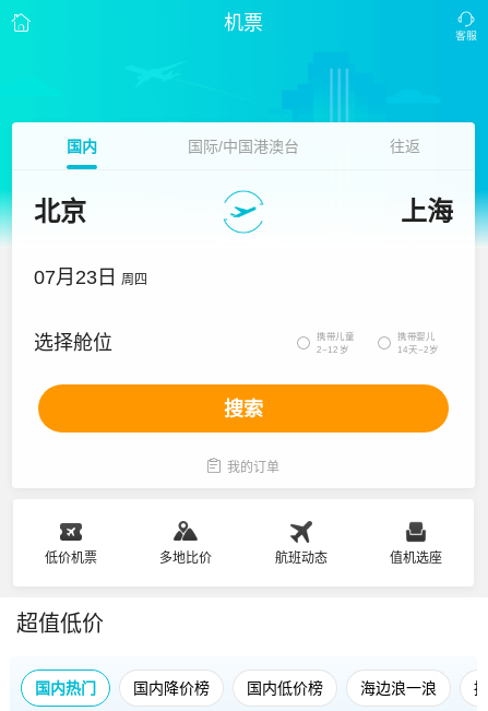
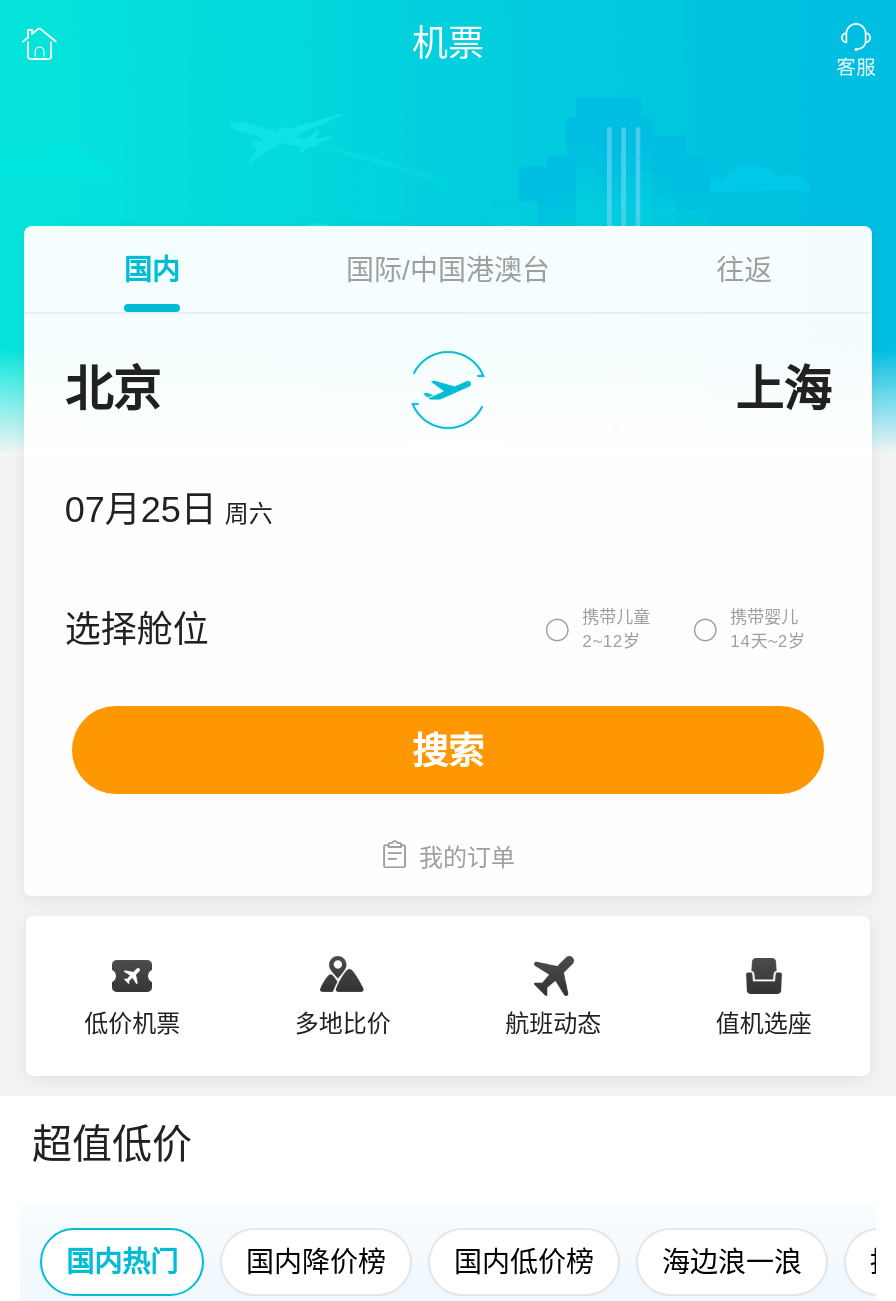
[34,266,148,288] 07月23日 周四 -> [65,490,273,530] 07月25日 周六

